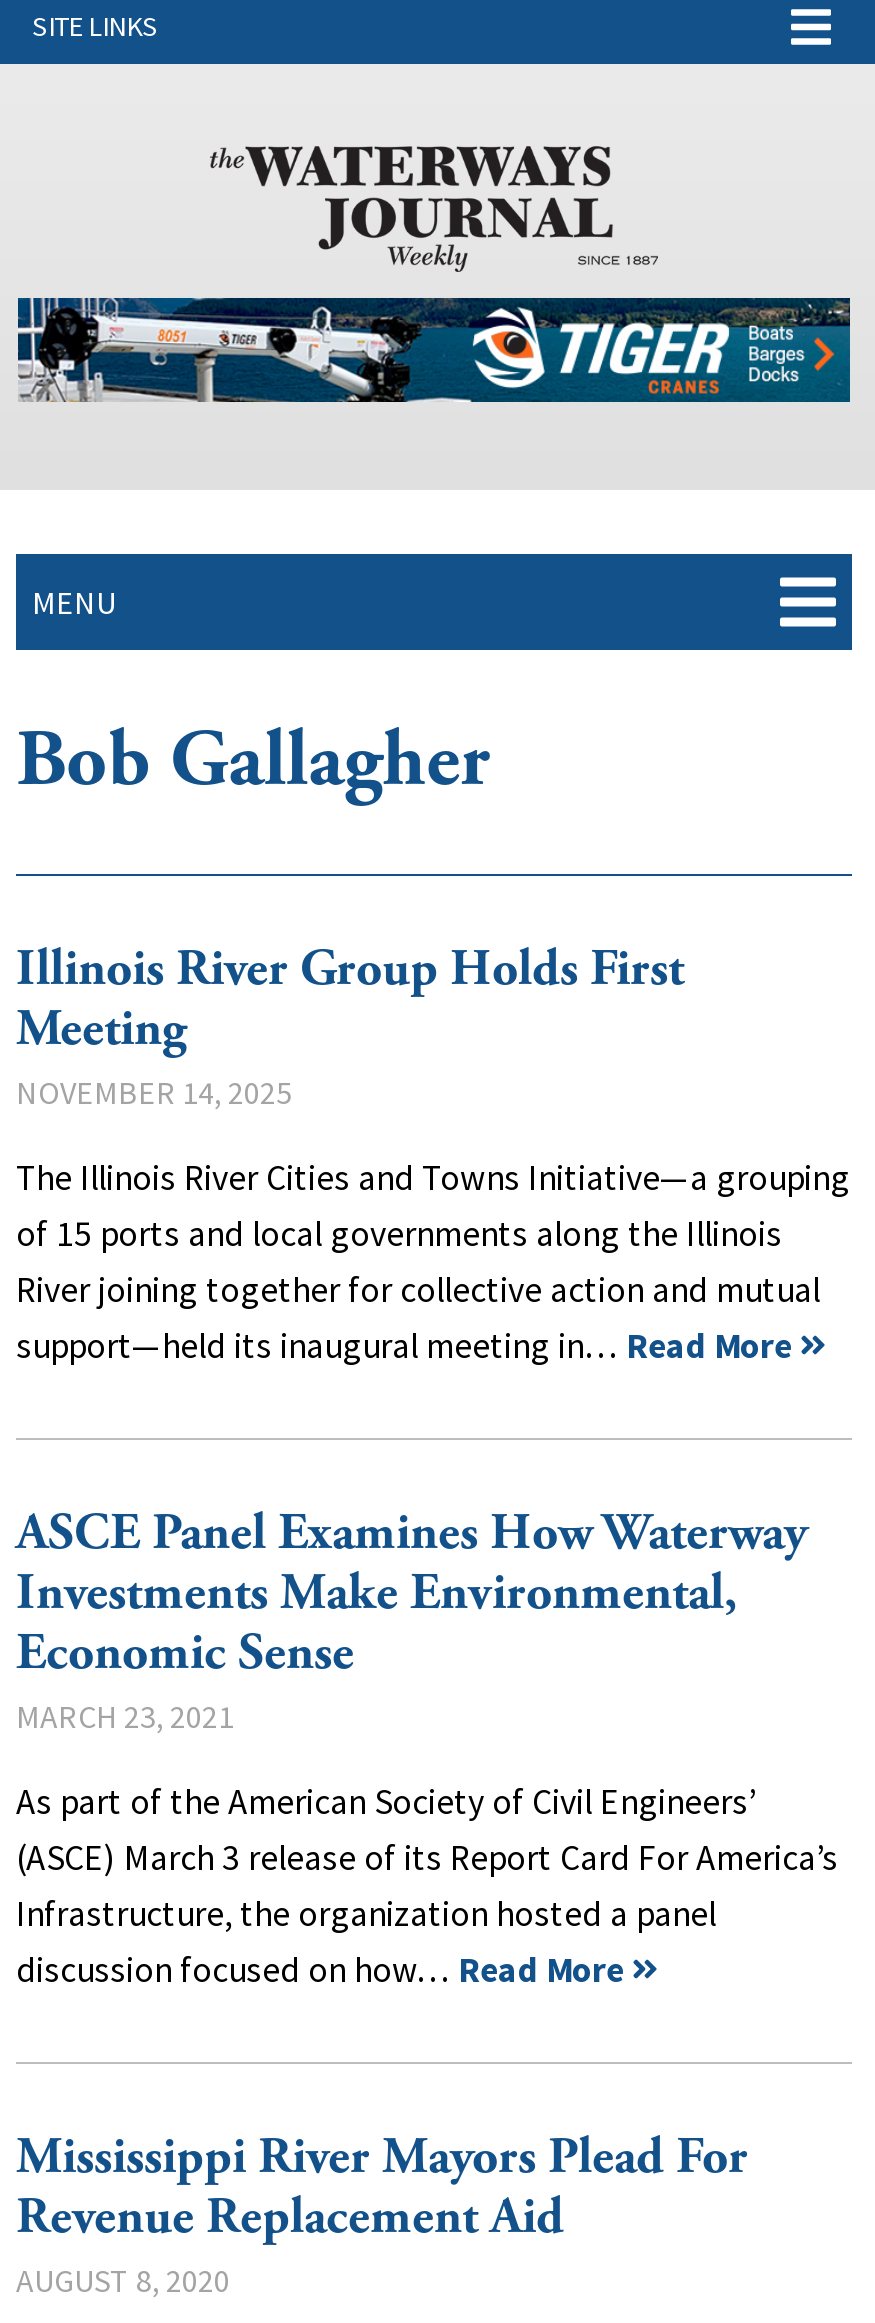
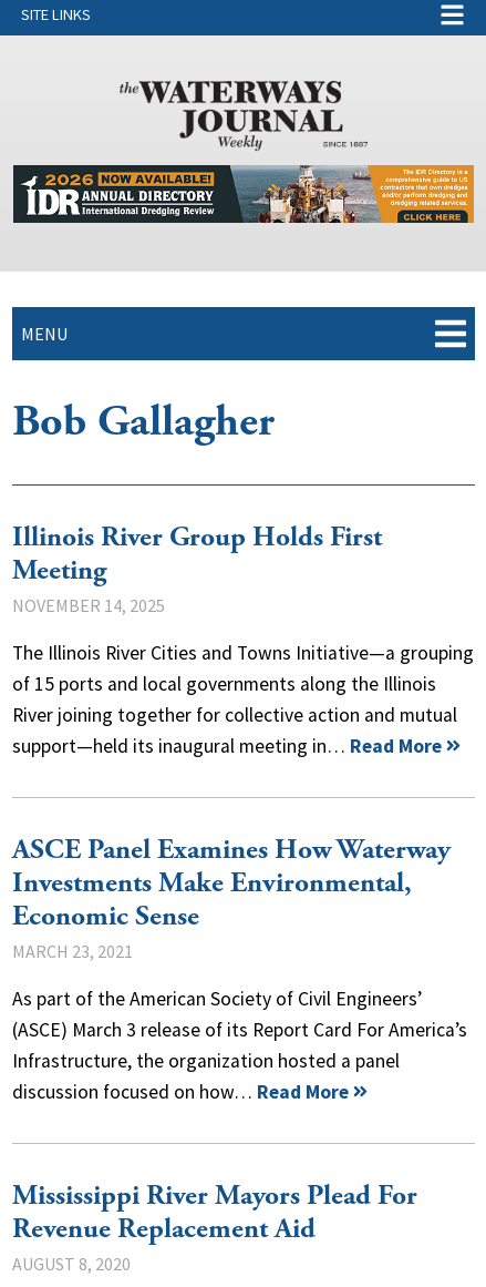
[16,296,852,404] [image] -> [12,164,475,224] [image]

